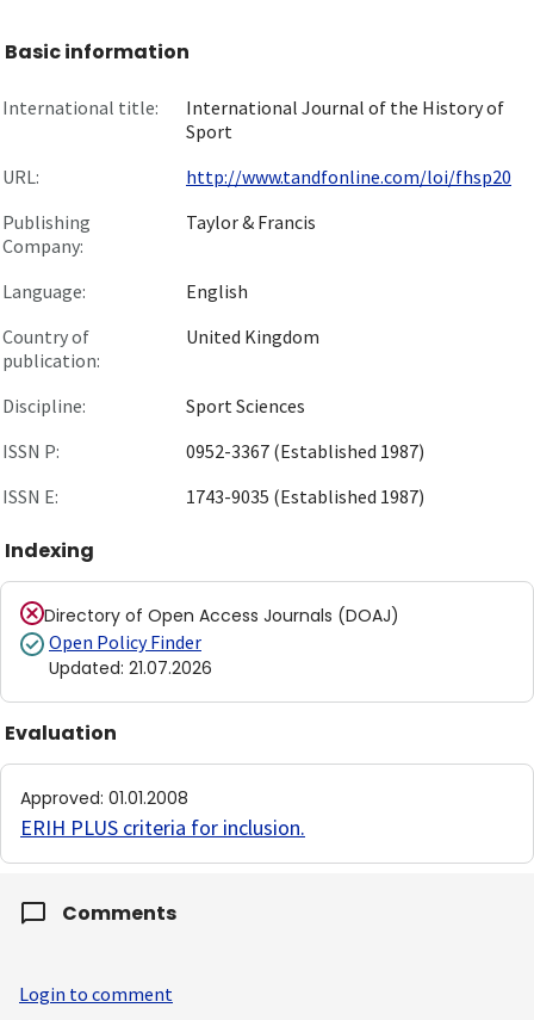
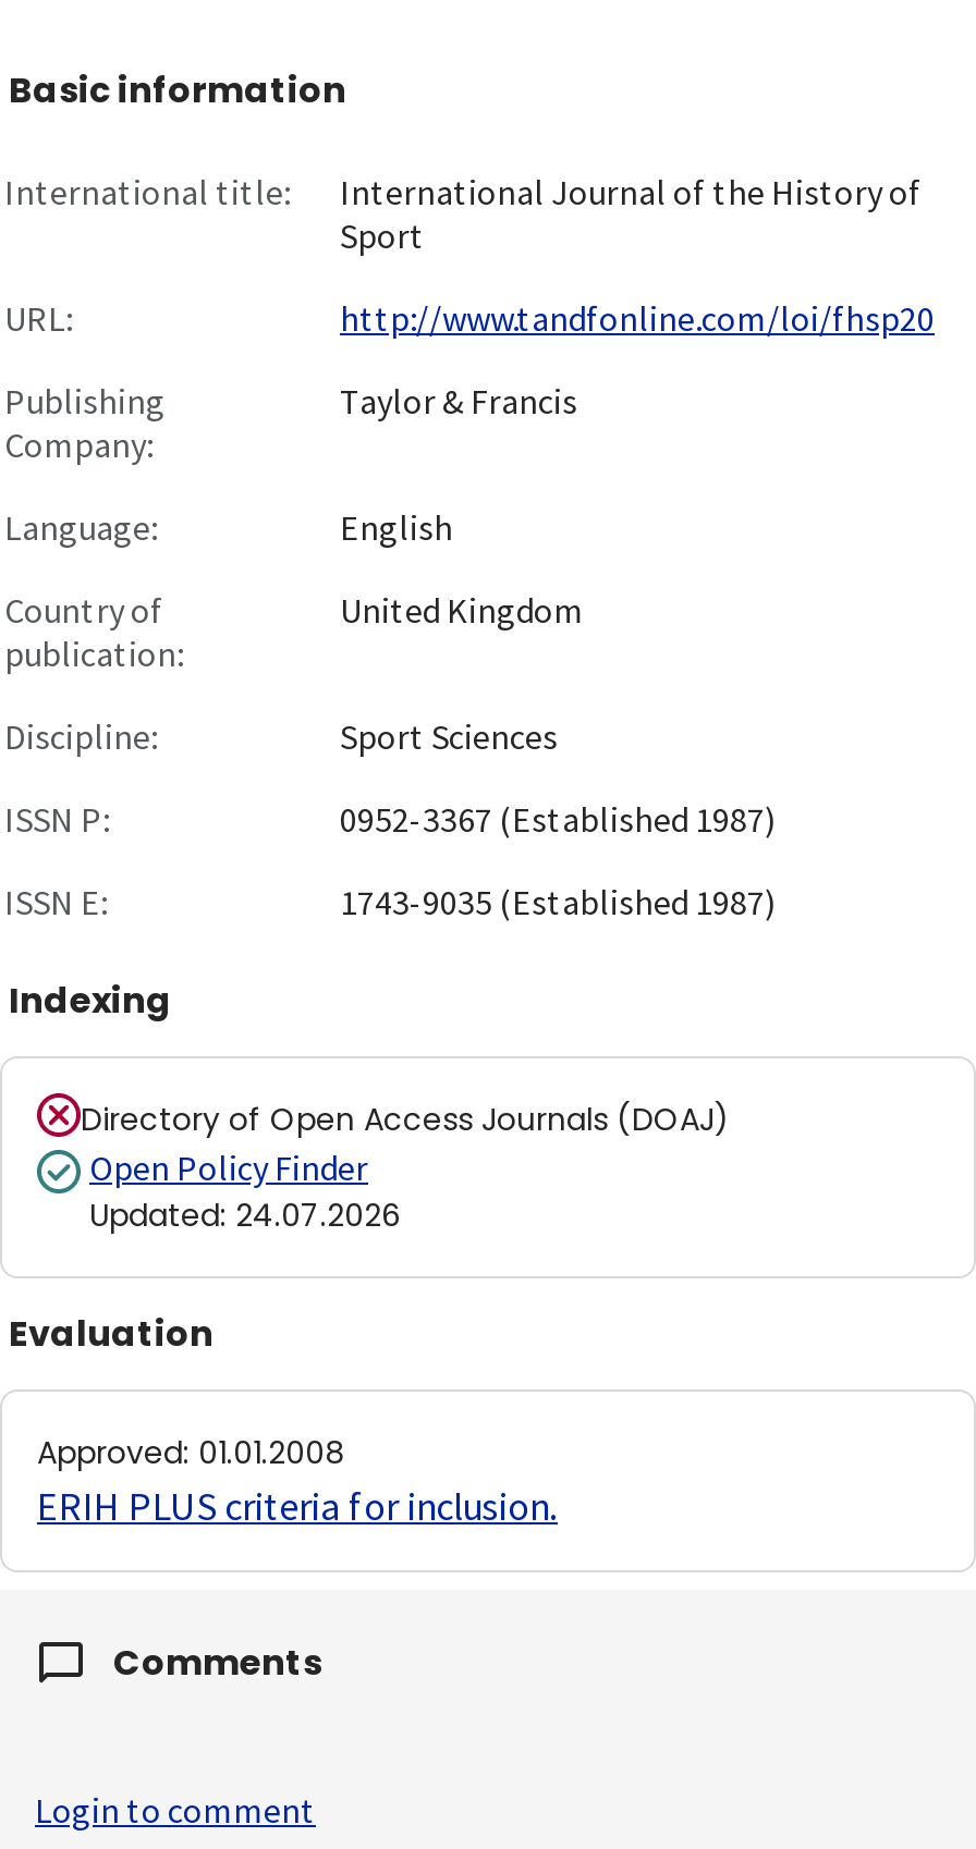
[49,656,212,680] Updated: 21.07.2026 -> [89,1194,401,1237] Updated: 24.07.2026

